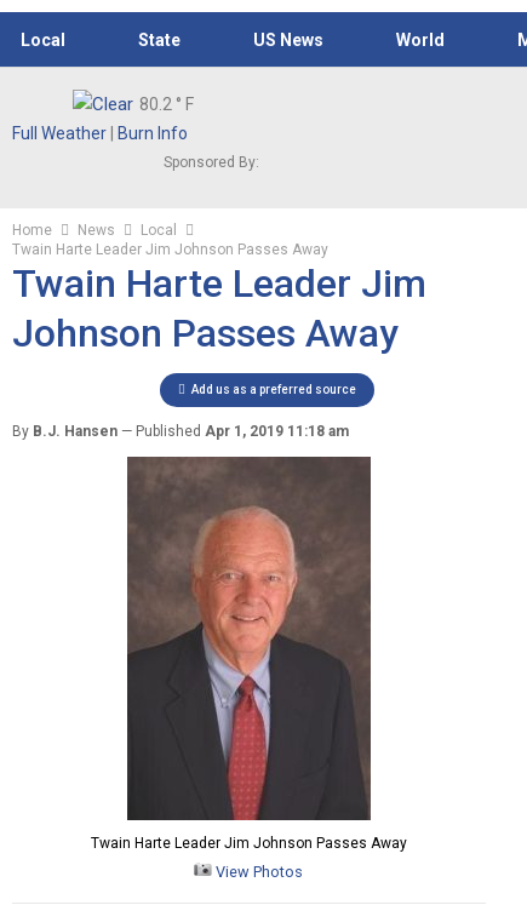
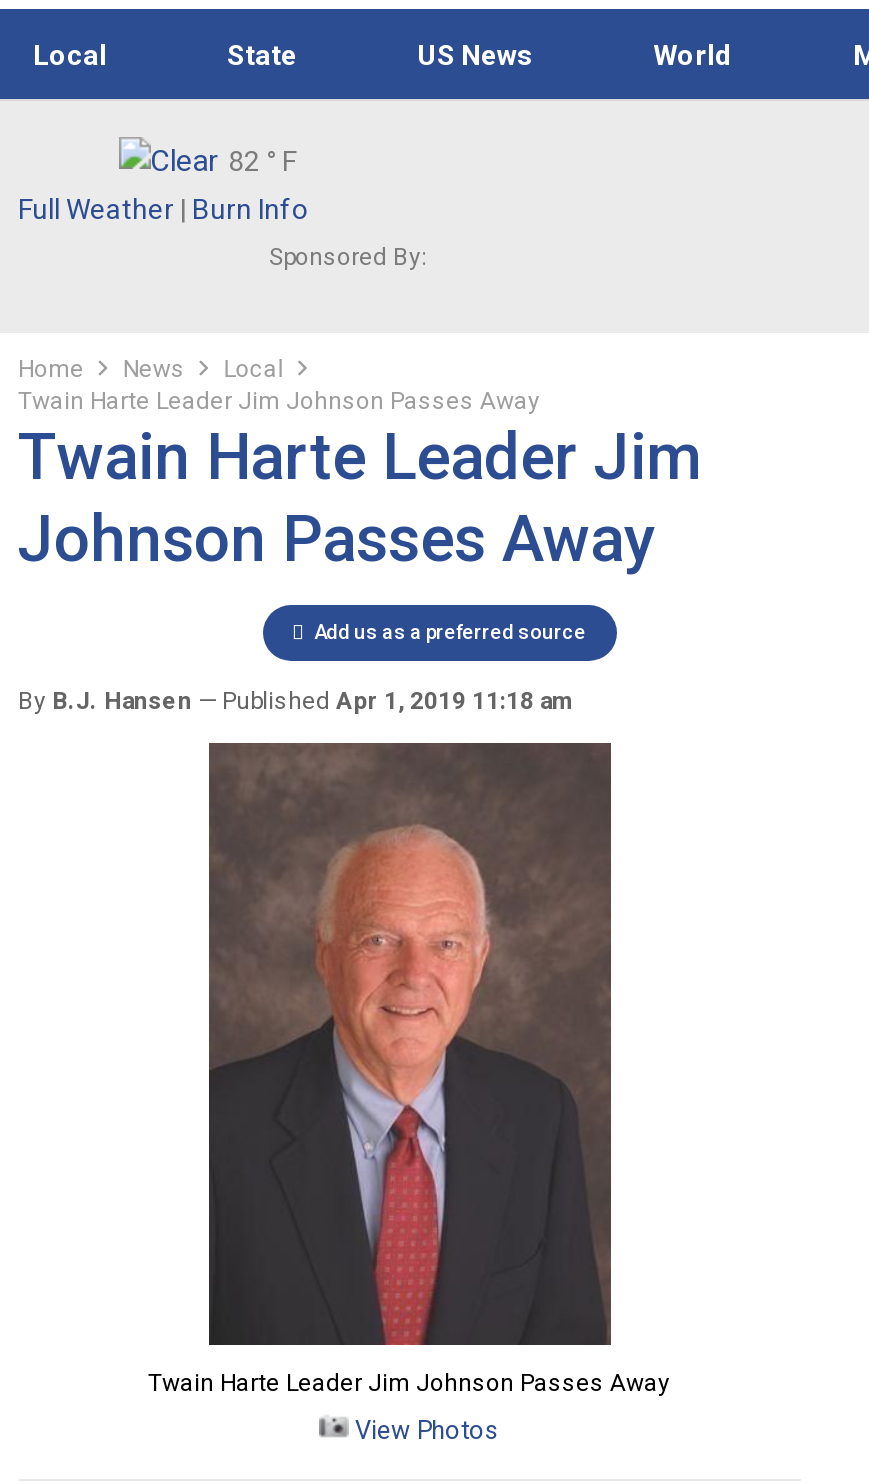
[139,94,193,114] 80.2 ° F -> [228,145,296,177] 82 ° F

